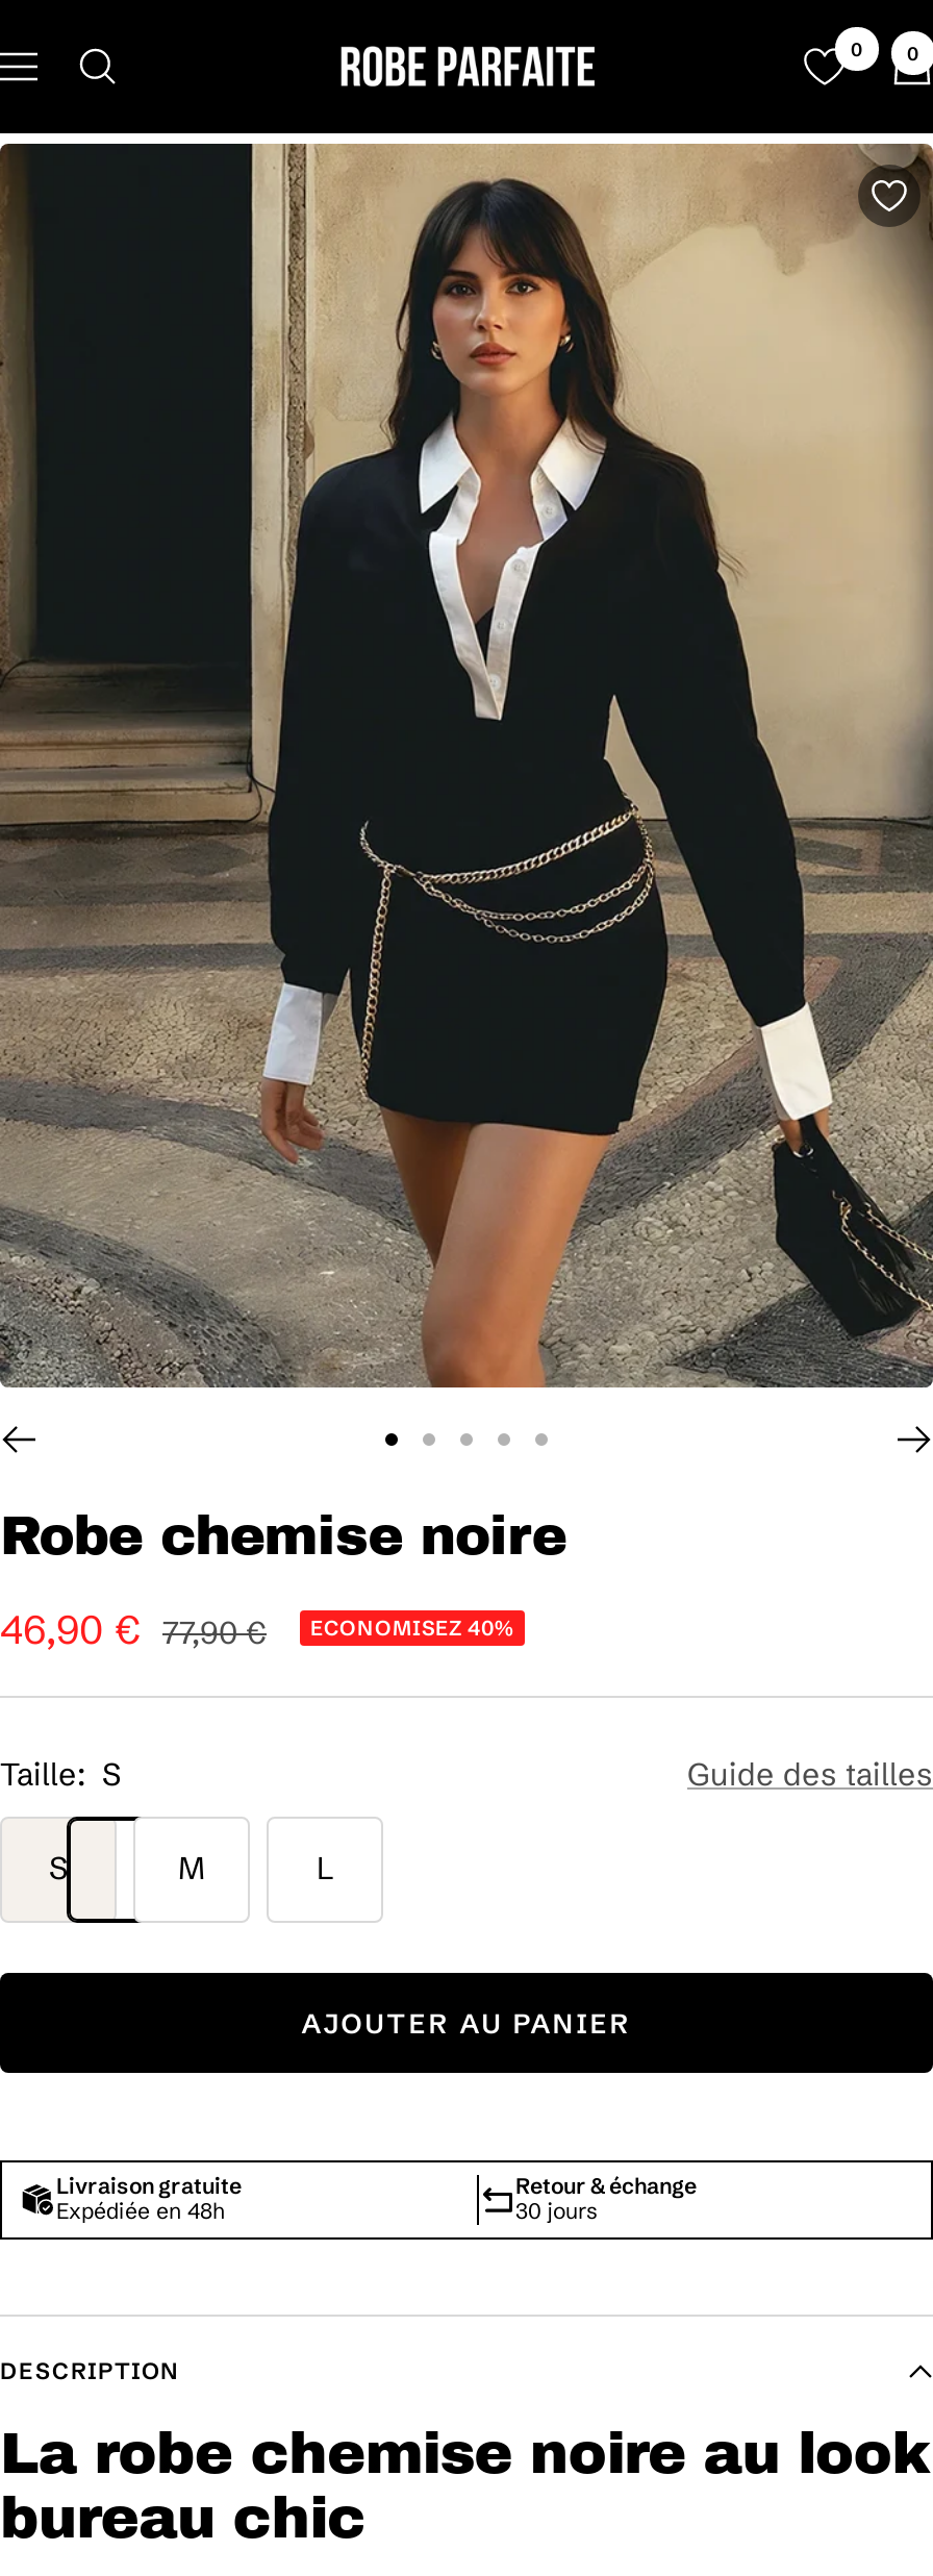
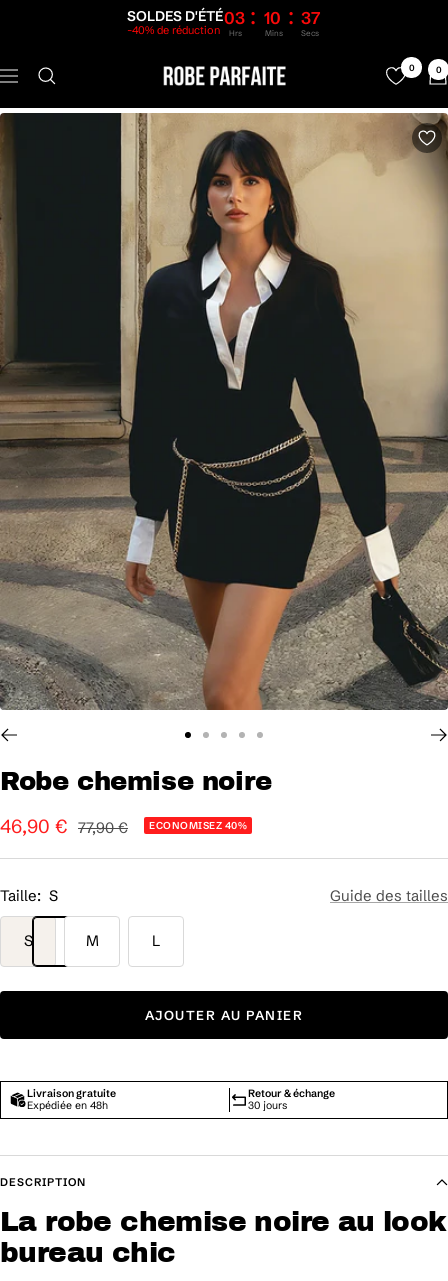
none -> [127,3,319,38] SOLDES D'ÉTÉ | -40% de réduction | 03 : 10 : 37 | Hrs | Mins | Secs

